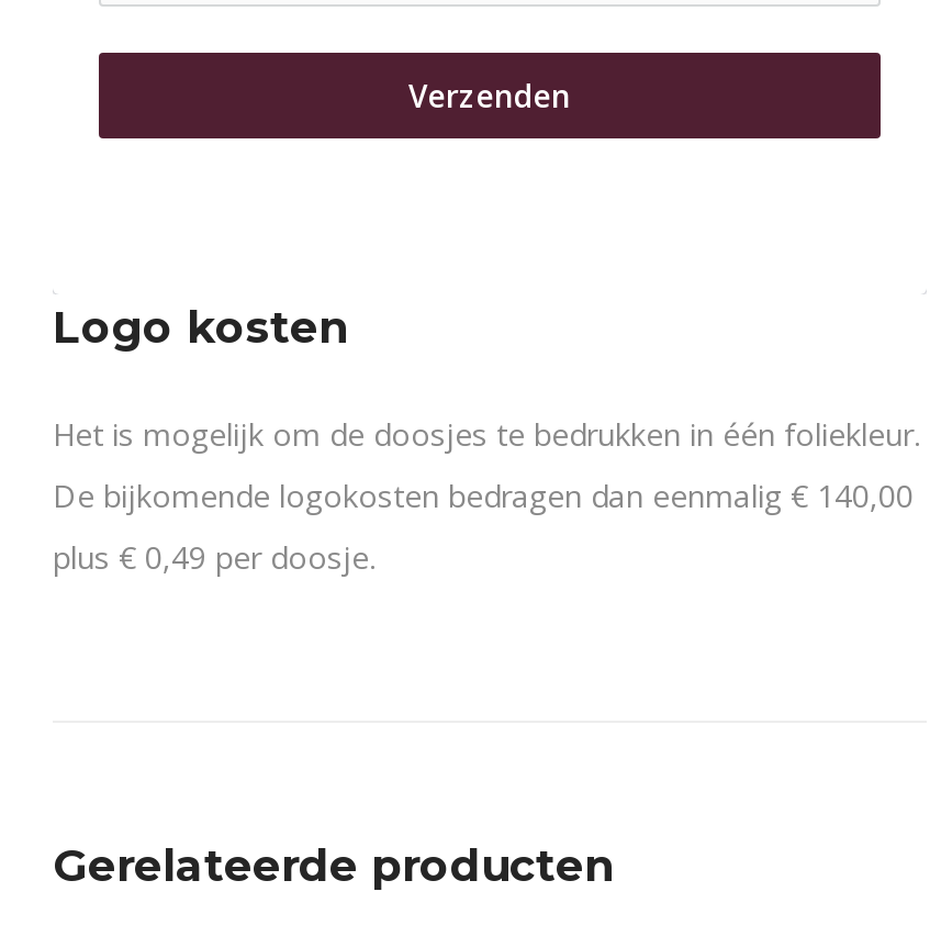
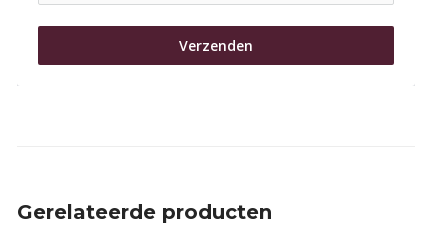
[53,301,920,578] Logo kosten | Het is mogelijk om de doosjes te bedrukken in één foliekleur. | De bijkomende logokosten bedragen dan eenmalig € 140,00 | plus € 0,49 per doosje. -> none

